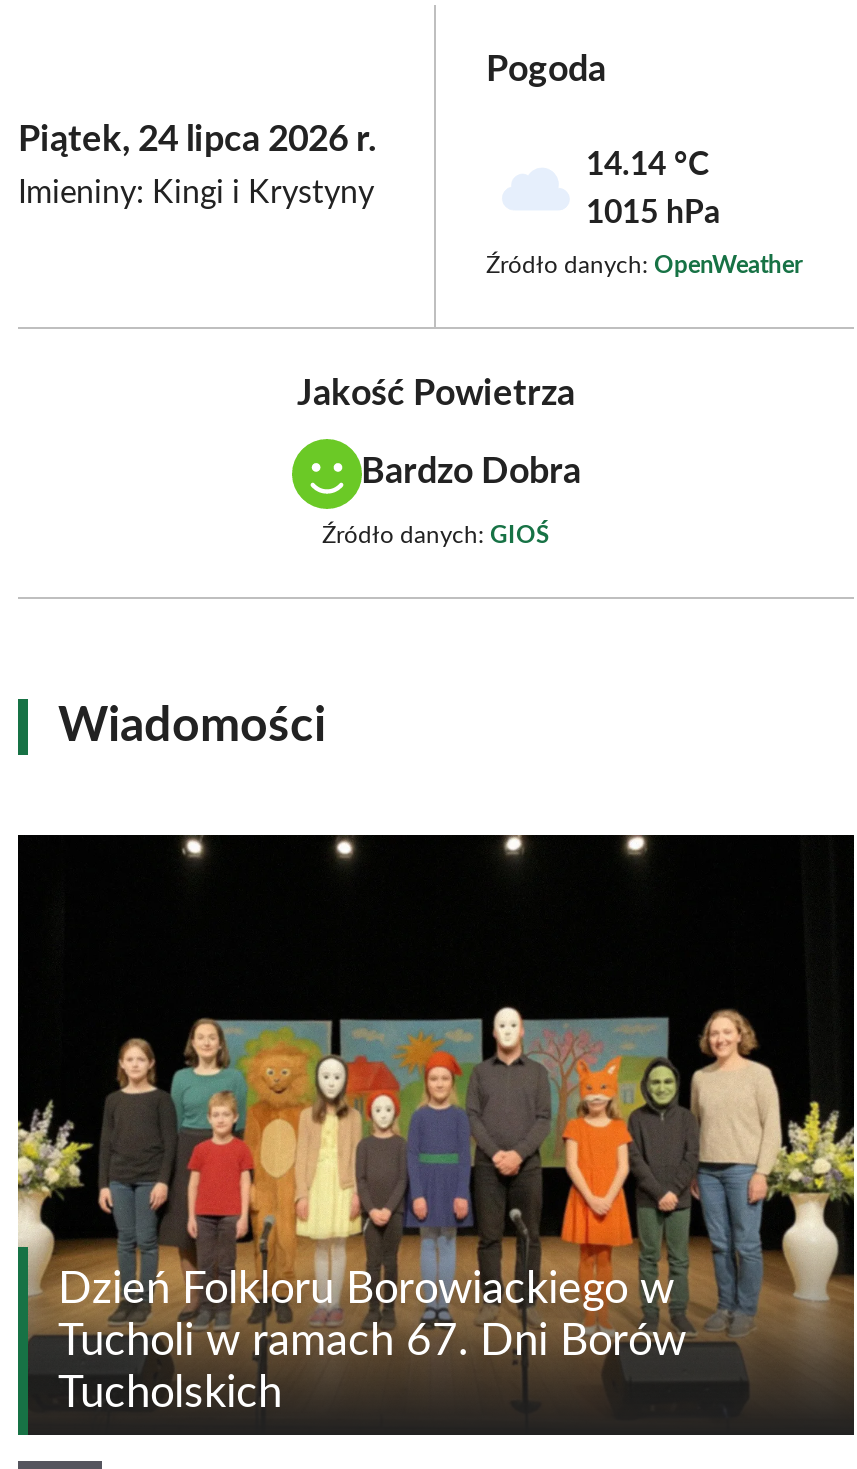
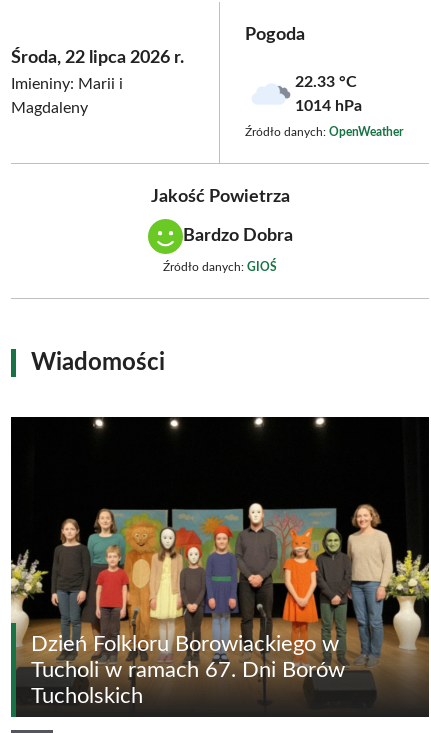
[18,123,376,209] Piątek, 24 lipca 2026 r. | Imieniny: Kingi i Krystyny -> [11,49,184,116] Środa, 22 lipca 2026 r. | Imieniny: Marii i | Magdaleny
[586,149,710,181] 14.14 °C -> [295,74,357,90] 22.33 °C
[586,197,720,229] 1015 hPa -> [295,98,362,114] 1014 hPa

